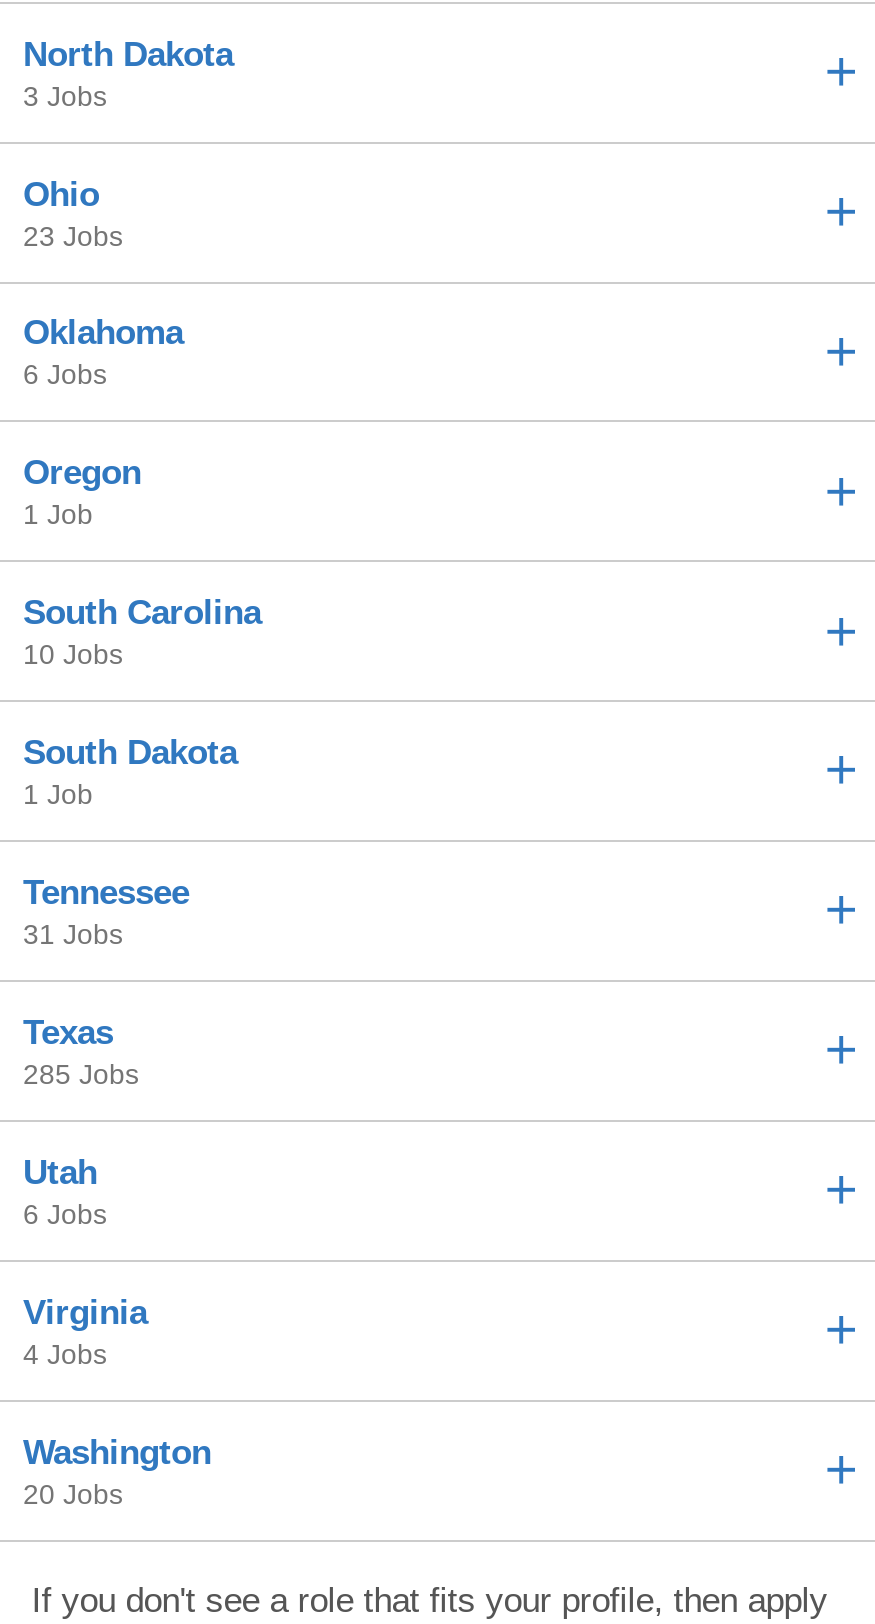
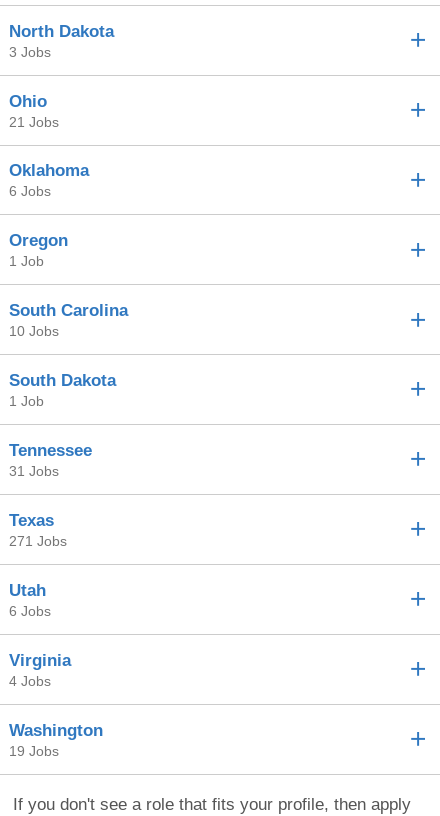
[23,219,123,251] 23 Jobs -> [9,113,59,129] 21 Jobs
[23,1058,139,1090] 285 Jobs -> [9,533,67,549] 271 Jobs
[23,1477,123,1509] 20 Jobs -> [9,743,59,759] 19 Jobs

